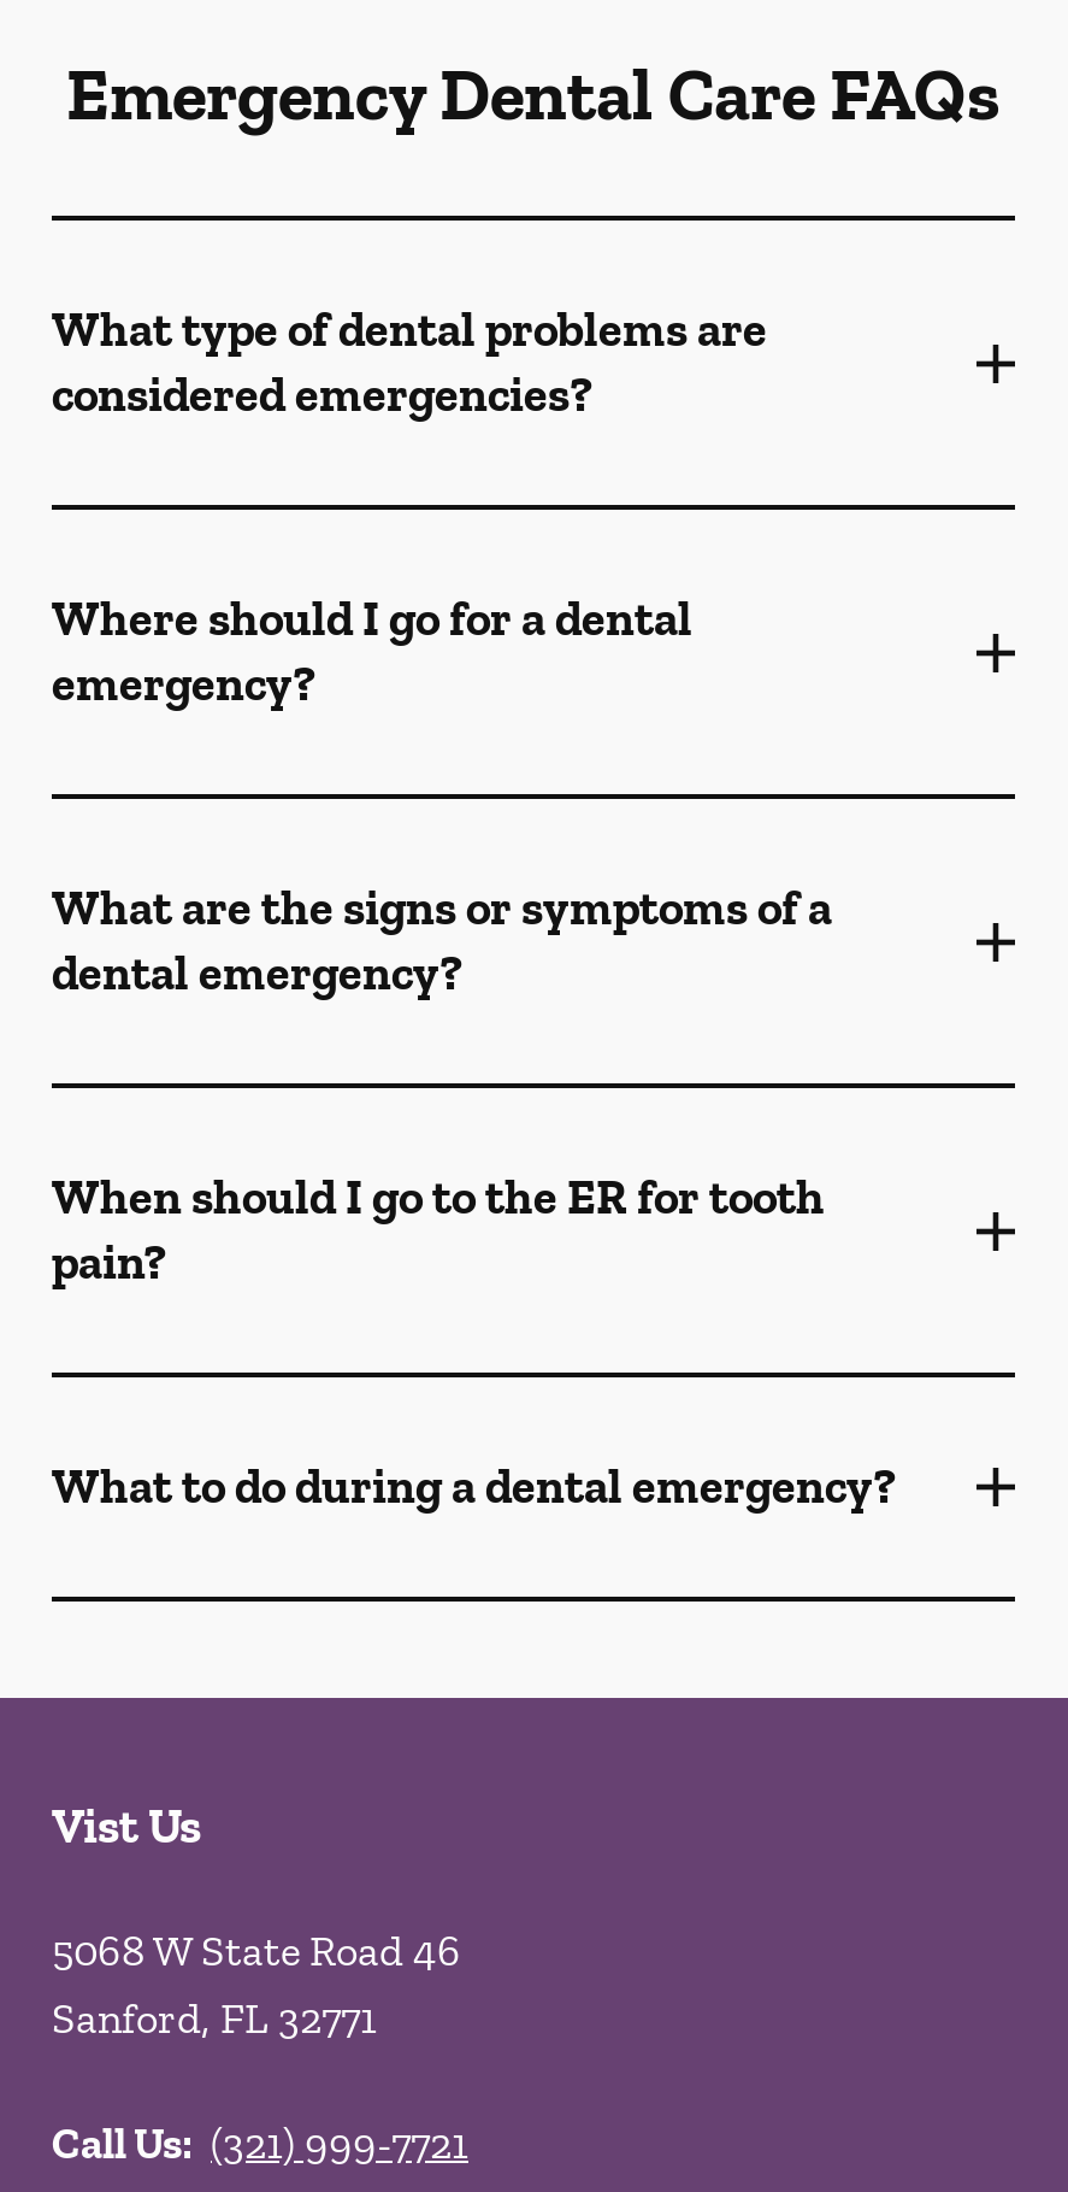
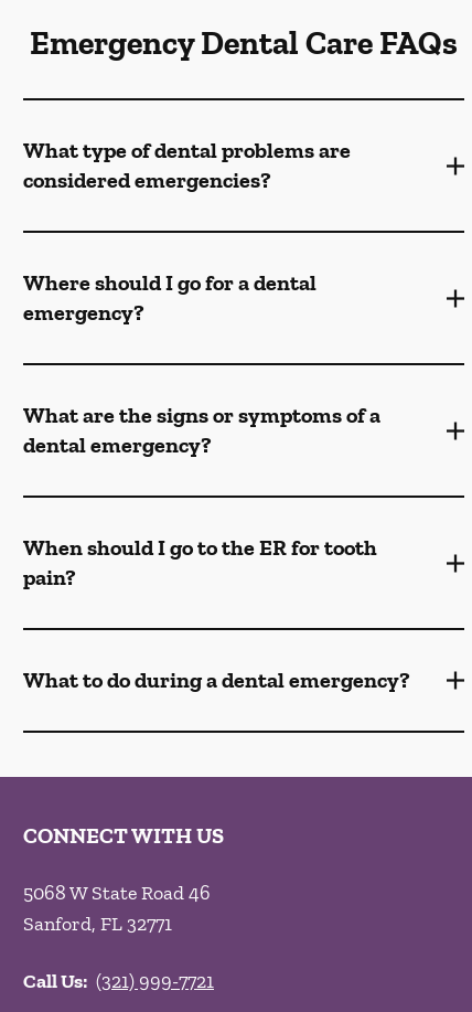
[52,1797,201,1855] Vist Us -> [23,822,224,849] CONNECT WITH US

